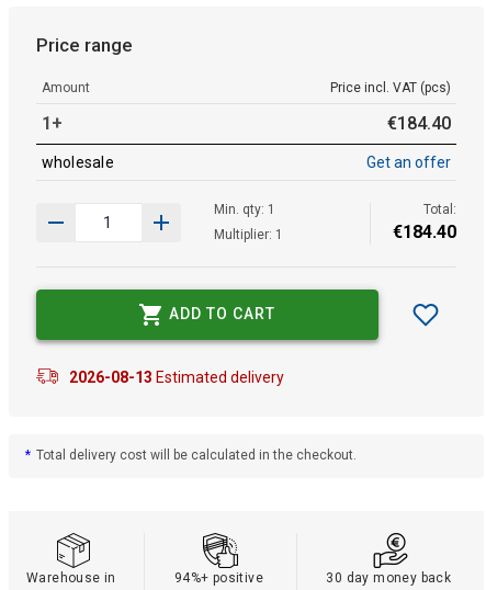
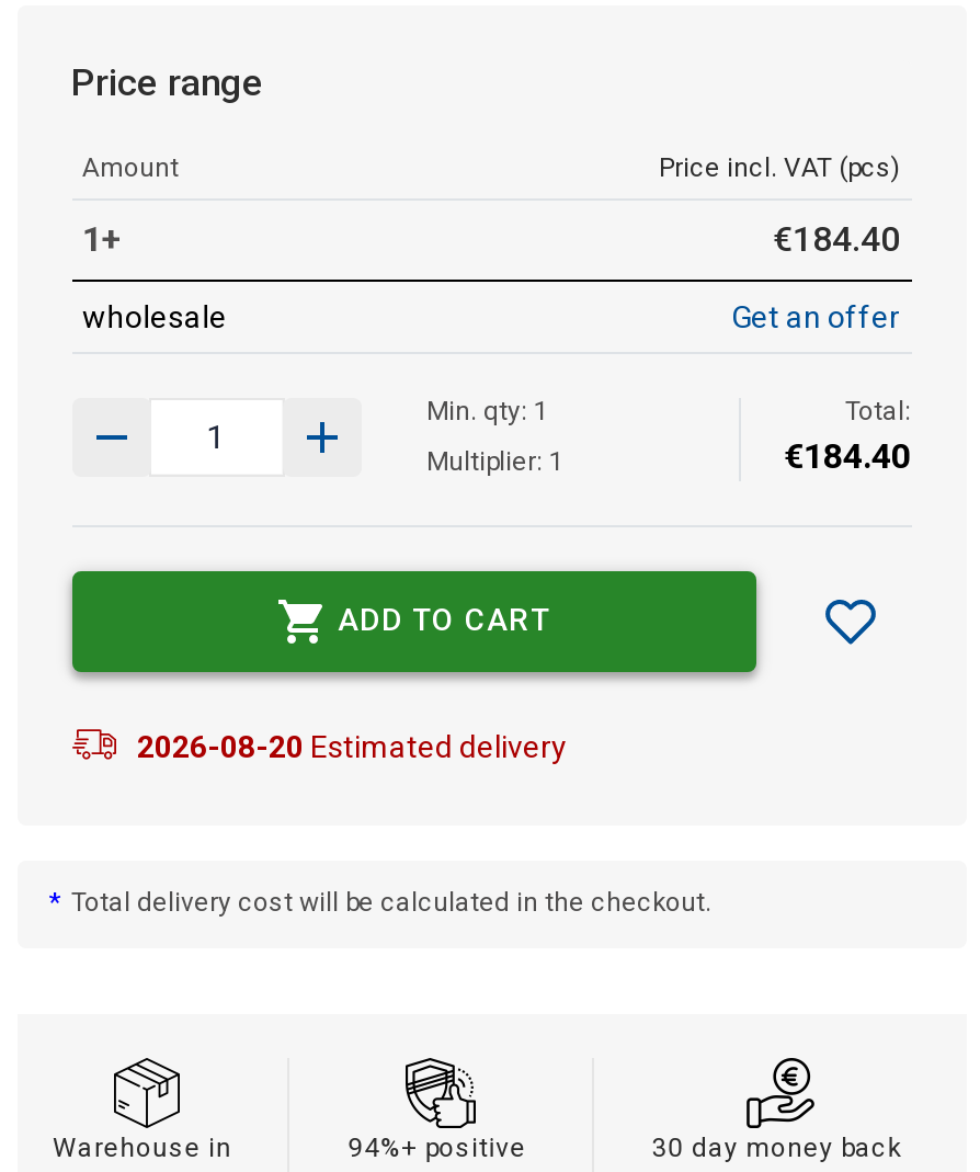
[69,368,284,386] 2026-08-13 Estimated delivery -> [137,728,567,763] 2026-08-20 Estimated delivery

